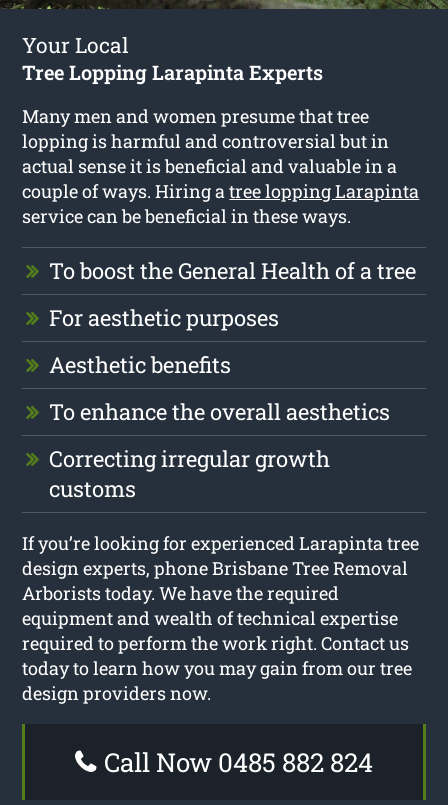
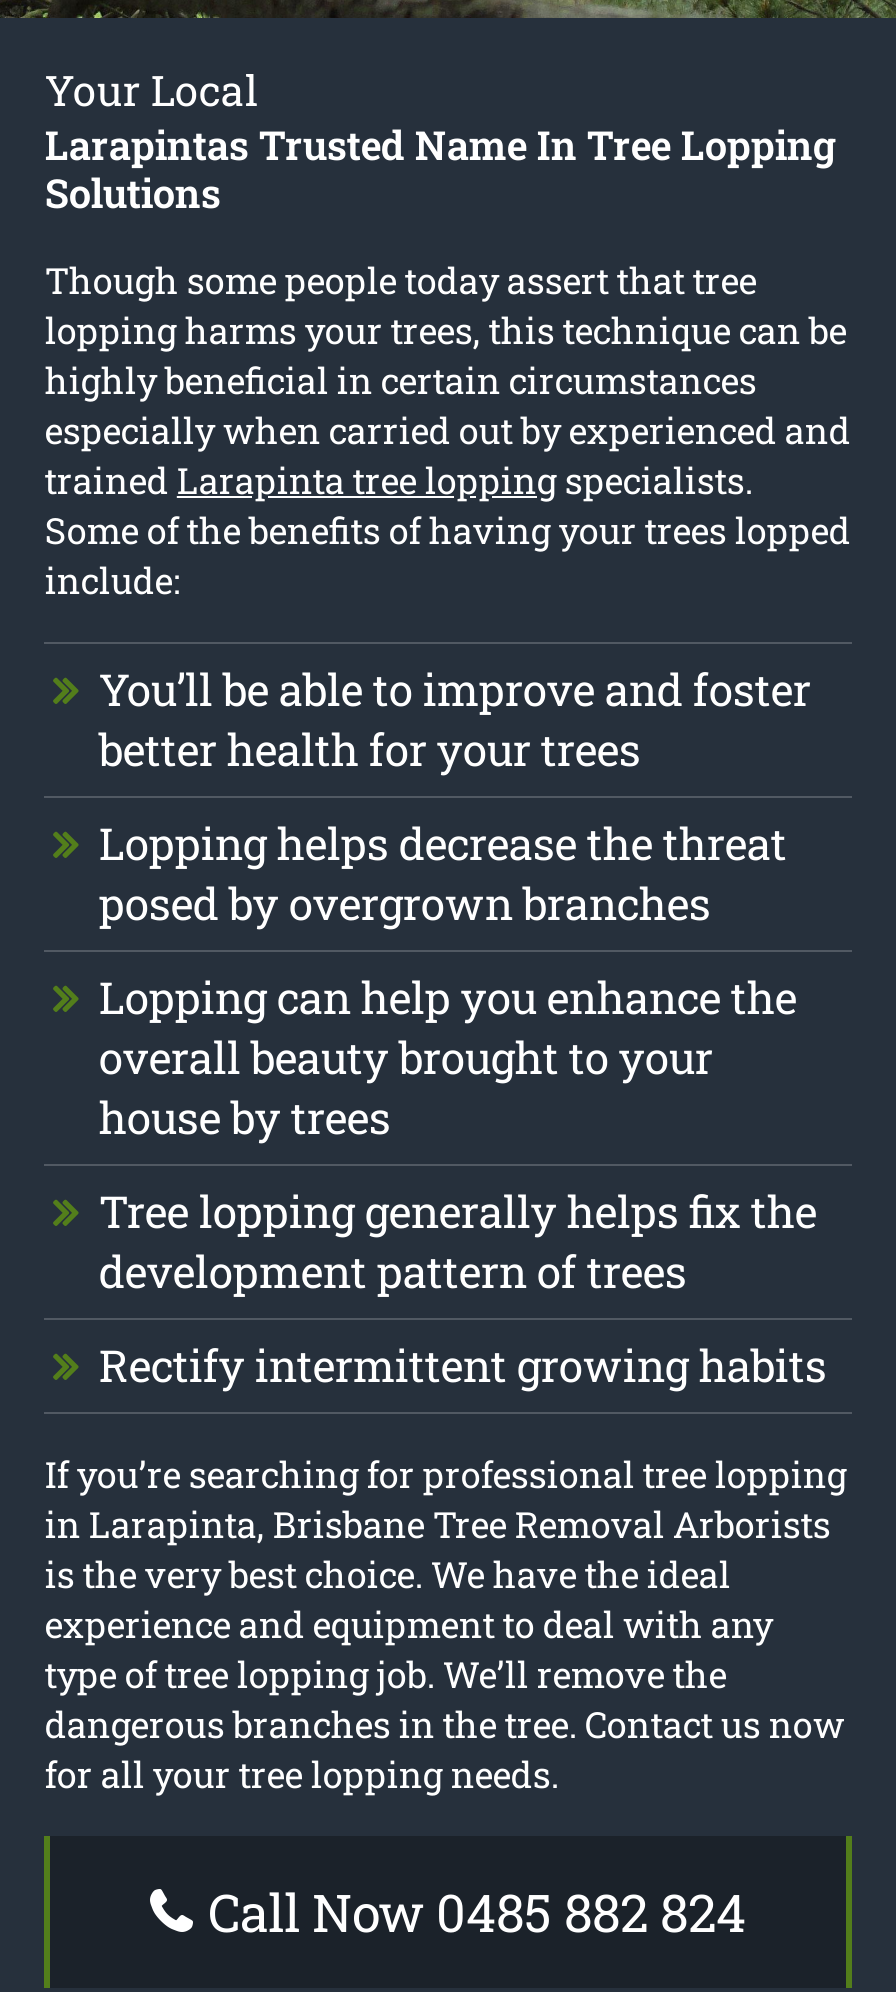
[22,59,323,85] Tree Lopping Larapinta Experts -> [45,118,837,218] Larapintas Trusted Name In Tree Lopping | Solutions
[22,104,419,228] Many men and women presume that tree | lopping is harmful and controversial but in | actual sense it is beneficial and valuable in a | couple of ways. Hiring a tree lopping Larapinta | service can be beneficial in these ways. -> [45,256,851,604] Though some people today assert that tree | lopping harms your trees, this technique can be | highly beneficial in certain circumstances | especially when carried out by experienced and | trained Larapinta tree lopping specialists. | Some of the benefits of having your trees lopped | include:
[49,256,416,285] To boost the General Health of a tree -> [99,660,811,778] You’ll be able to improve and foster | better health for your trees
[49,303,279,332] For aesthetic purposes -> [99,814,787,932] Lopping helps decrease the threat | posed by overgrown branches
[49,350,231,379] Aesthetic benefits -> [99,968,797,1146] Lopping can help you enhance the | overall beauty brought to your | house by trees
[49,397,390,426] To enhance the overall aesthetics -> [99,1182,817,1300] Tree lopping generally helps fix the | development pattern of trees
[49,444,330,503] Correcting irregular growth | customs -> [99,1336,827,1394] Rectify intermittent growing habits
[22,531,419,705] If you’re looking for experienced Larapinta tree | design experts, phone Brisbane Tree Removal | Arborists today. We have the required | equipment and wealth of technical expertise | required to perform the work right. Contact us | today to learn how you may gain from our tree | design providers now. -> [45,1450,847,1798] If you’re searching for professional tree lopping | in Larapinta, Brisbane Tree Removal Arborists | is the very best choice. We have the ideal | experience and equipment to deal with any | type of tree lopping job. We’ll remove the | dangerous branches in the tree. Contact us now | for all your tree lopping needs.

